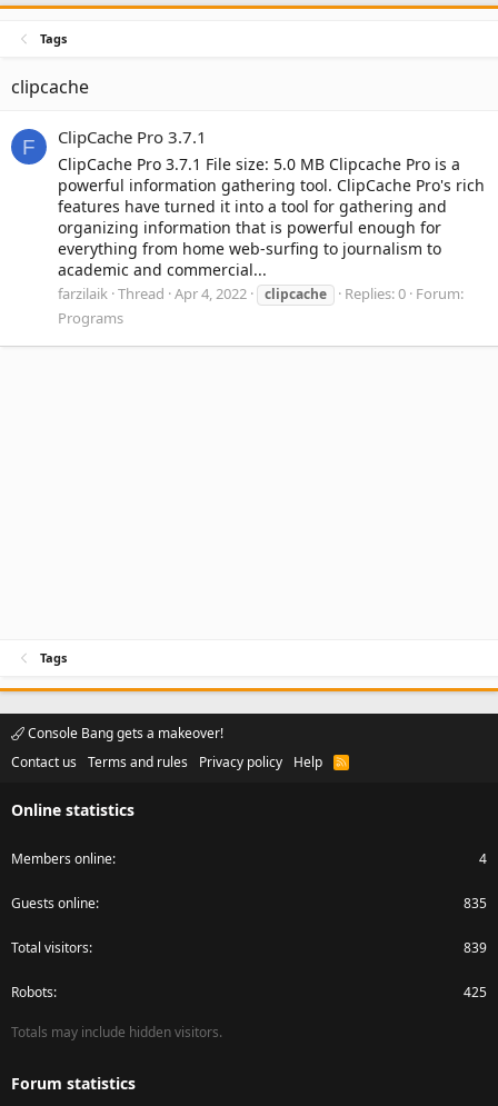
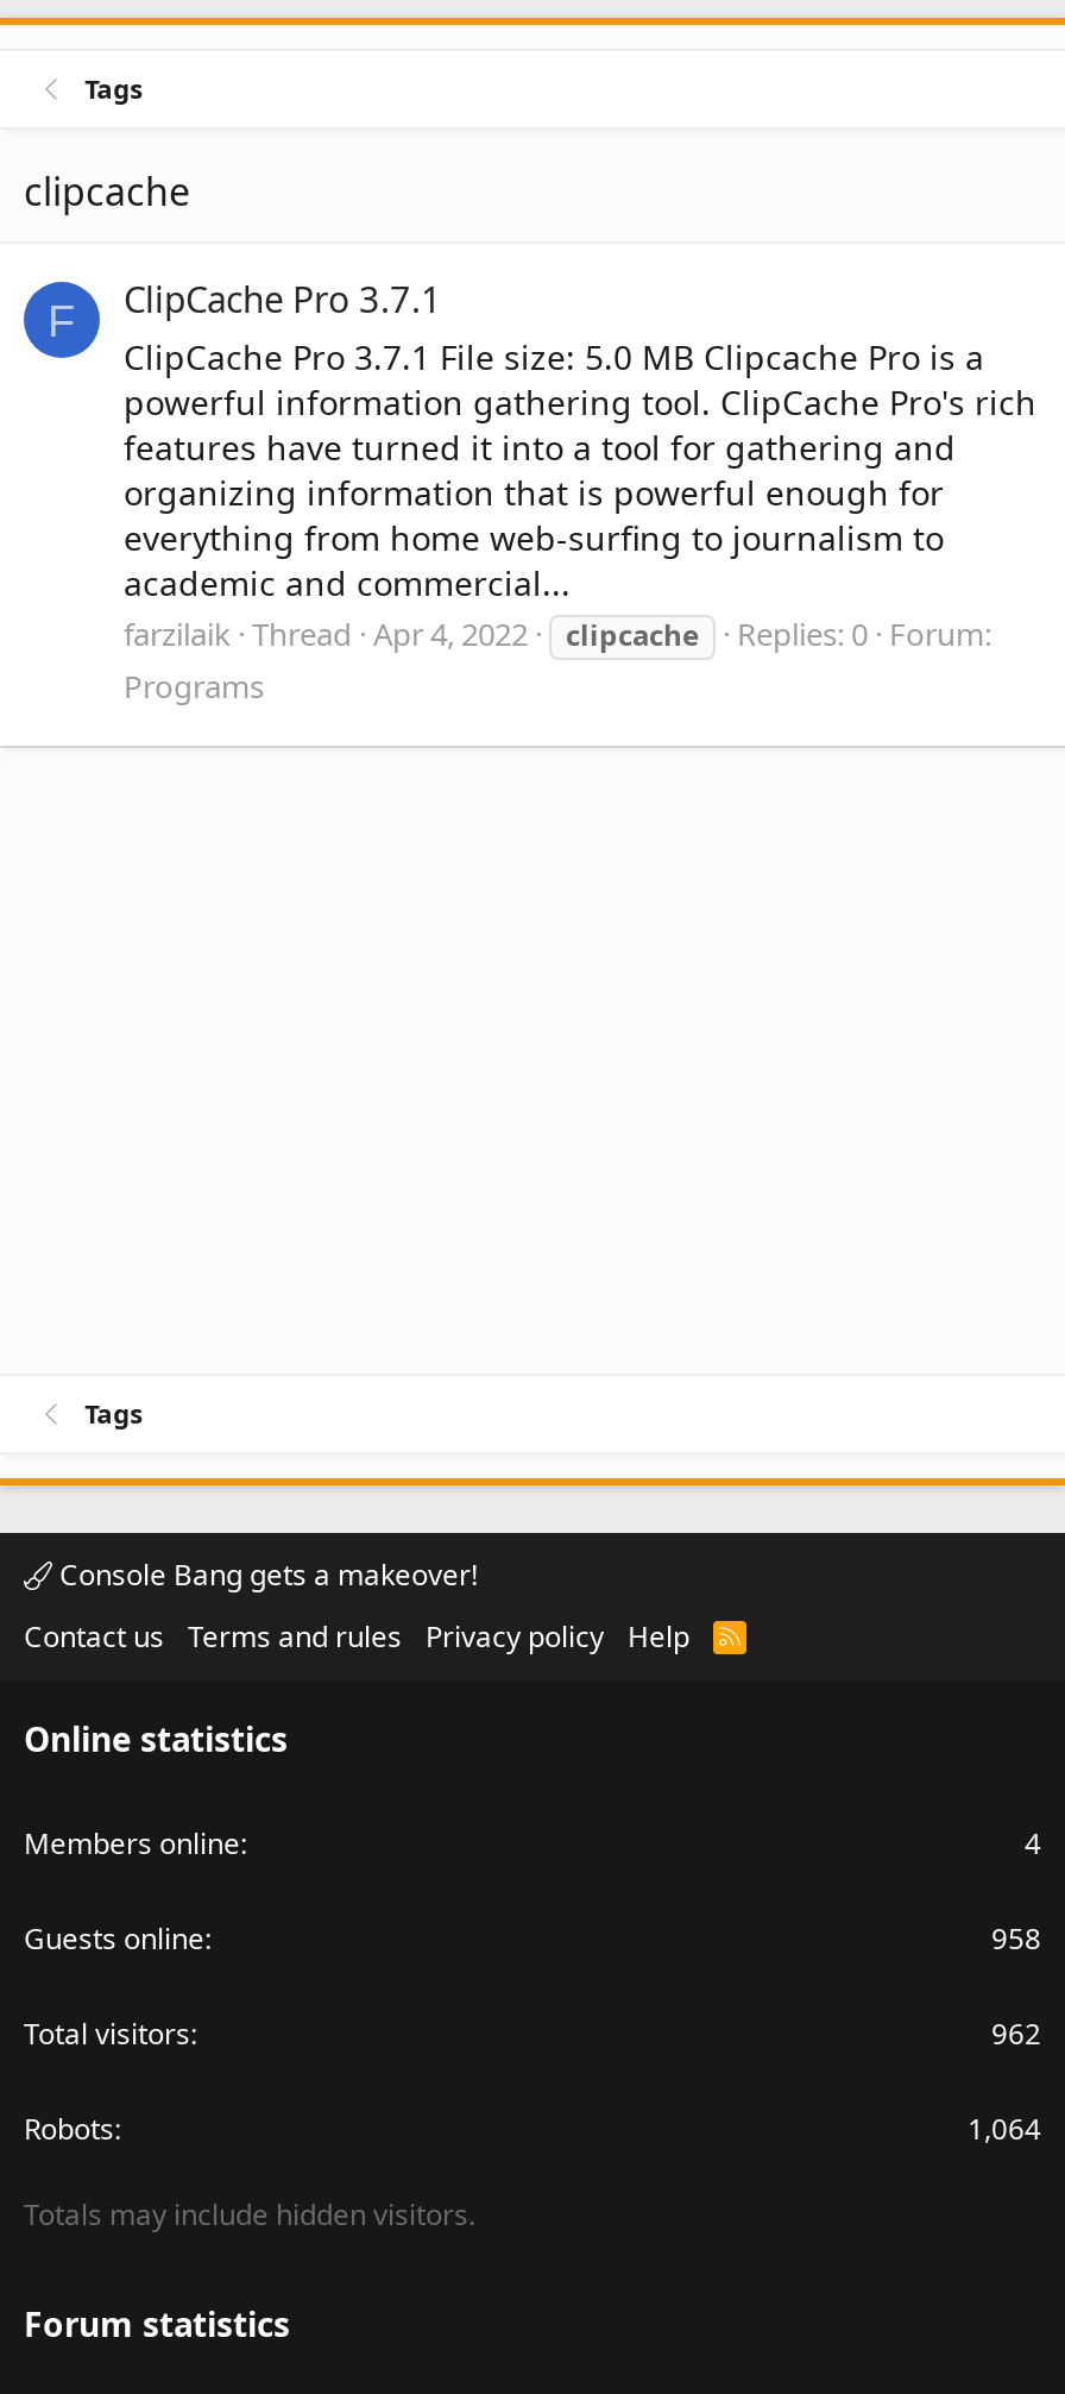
[464,894,487,913] 835 -> [991,1919,1041,1959] 958
[464,938,487,957] 839 -> [991,2014,1041,2054] 962
[464,983,487,1002] 425 -> [968,2109,1041,2149] 1,064

